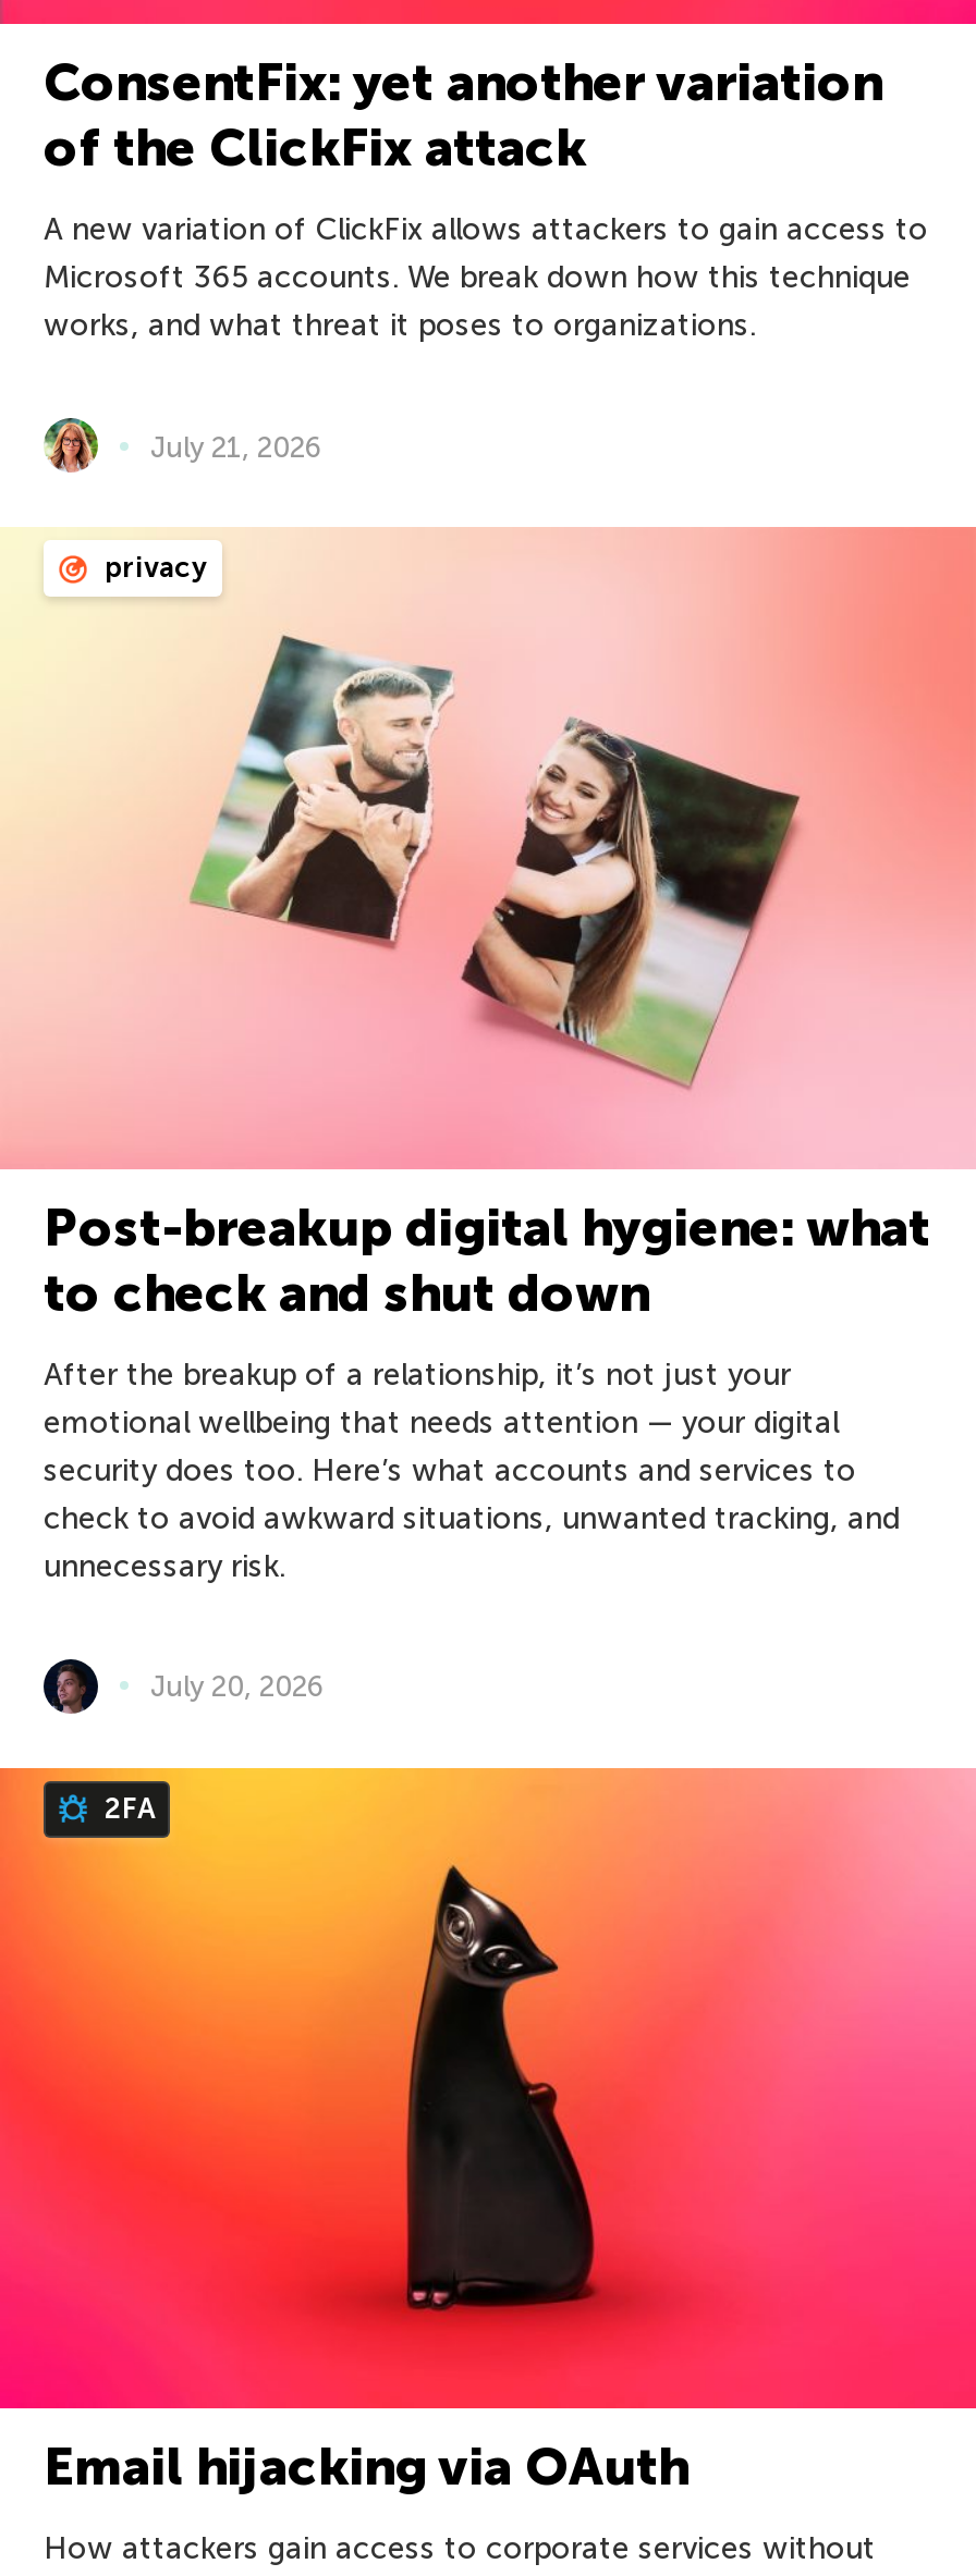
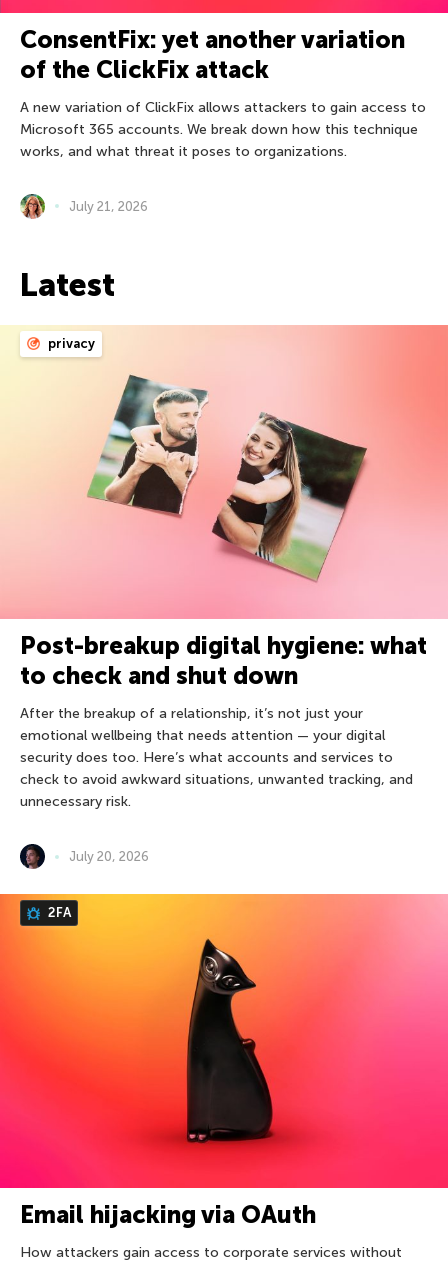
none -> [20,266,115,304] Latest

